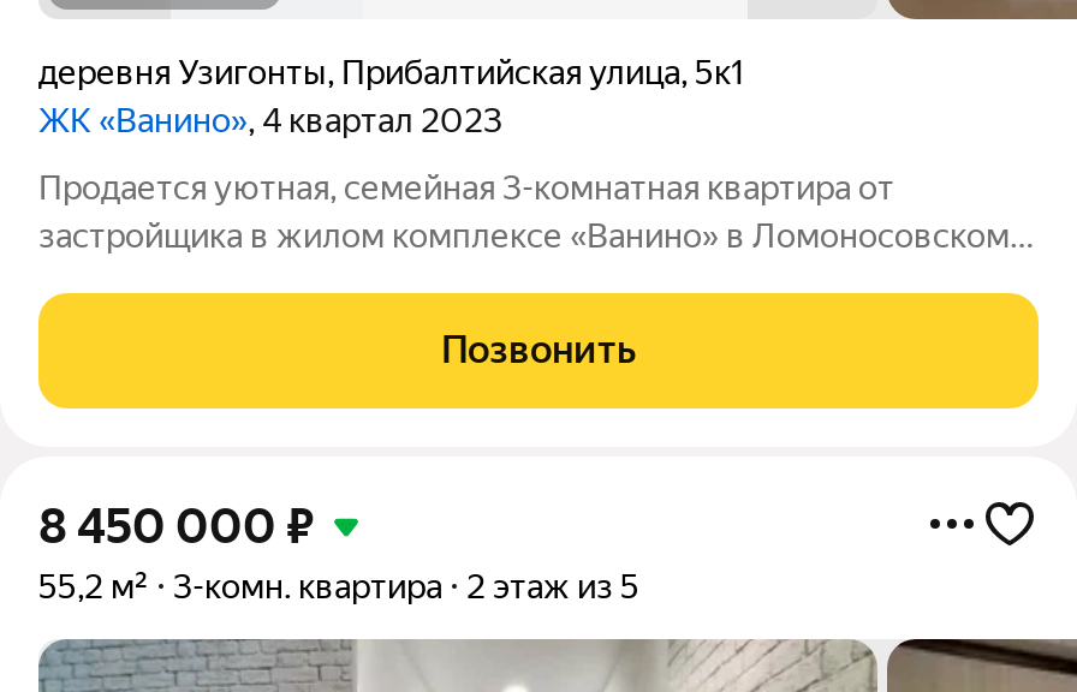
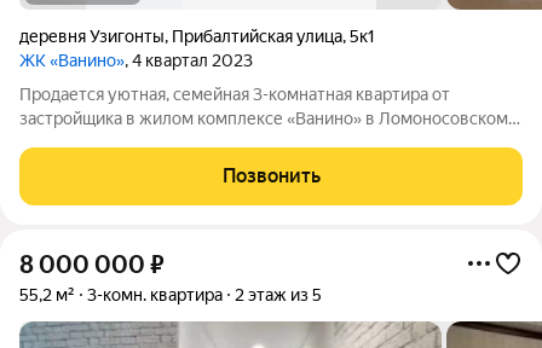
[38,498,315,556] 8 450 000 ₽ -> [19,250,165,279] 8 000 000 ₽

